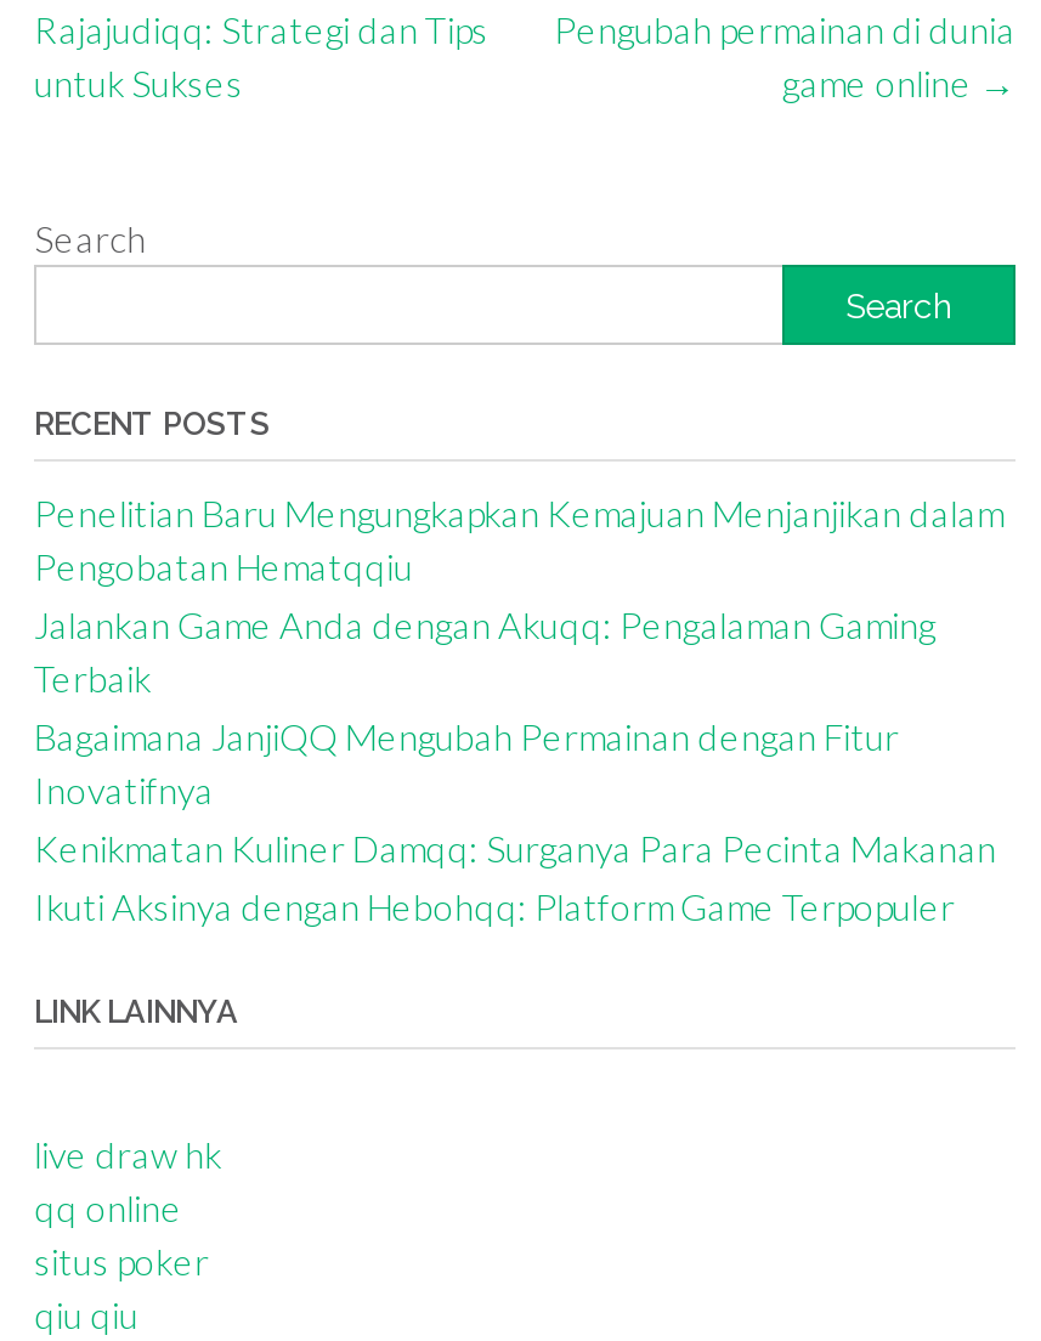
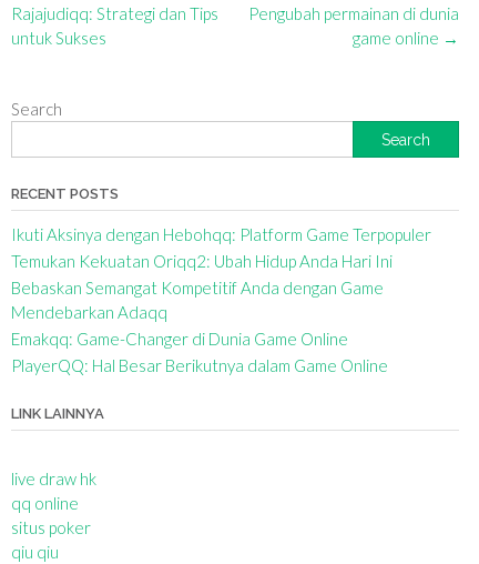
[34,491,1003,870] Penelitian Baru Mengungkapkan Kemajuan Menjanjikan dalam | Pengobatan Hematqqiu | Jalankan Game Anda dengan Akuqq: Pengalaman Gaming | Terbaik | Bagaimana JanjiQQ Mengubah Permainan dengan Fitur | Inovatifnya | Kenikmatan Kuliner Damqq: Surganya Para Pecinta Makanan -> none
moved [34,884,955,928] -> [11,224,431,244]: Ikuti Aksinya dengan Hebohqq: Platform Game Terpopuler
none -> [11,251,393,375] Temukan Kekuatan Oriqq2: Ubah Hidup Anda Hari Ini | Bebaskan Semangat Kompetitif Anda dengan Game | Mendebarkan Adaqq | Emakqq: Game-Changer di Dunia Game Online | PlayerQQ: Hal Besar Berikutnya dalam Game Online

